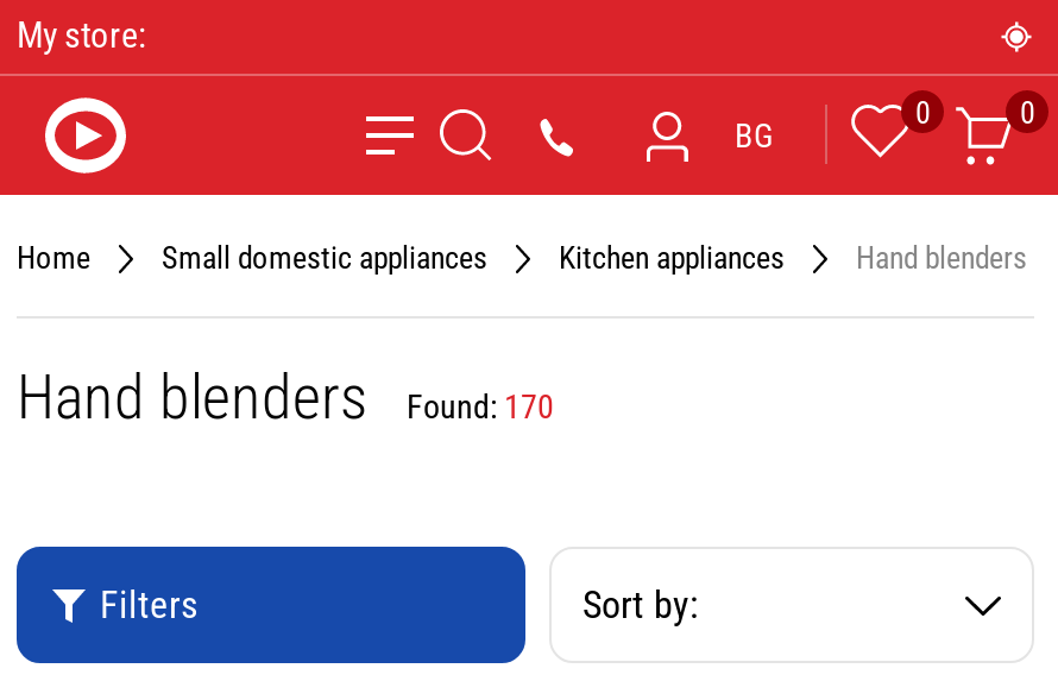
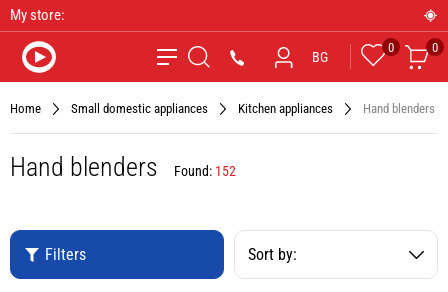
[17,361,554,433] Hand blenders Found: 170 -> [10,152,236,182] Hand blenders Found: 152

